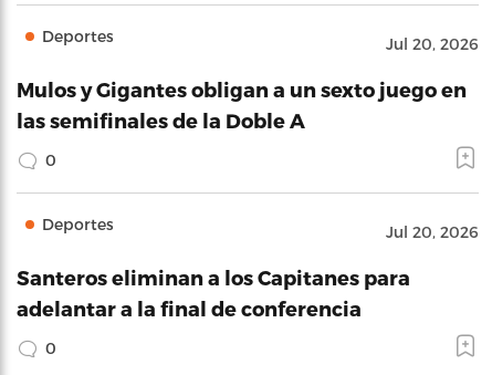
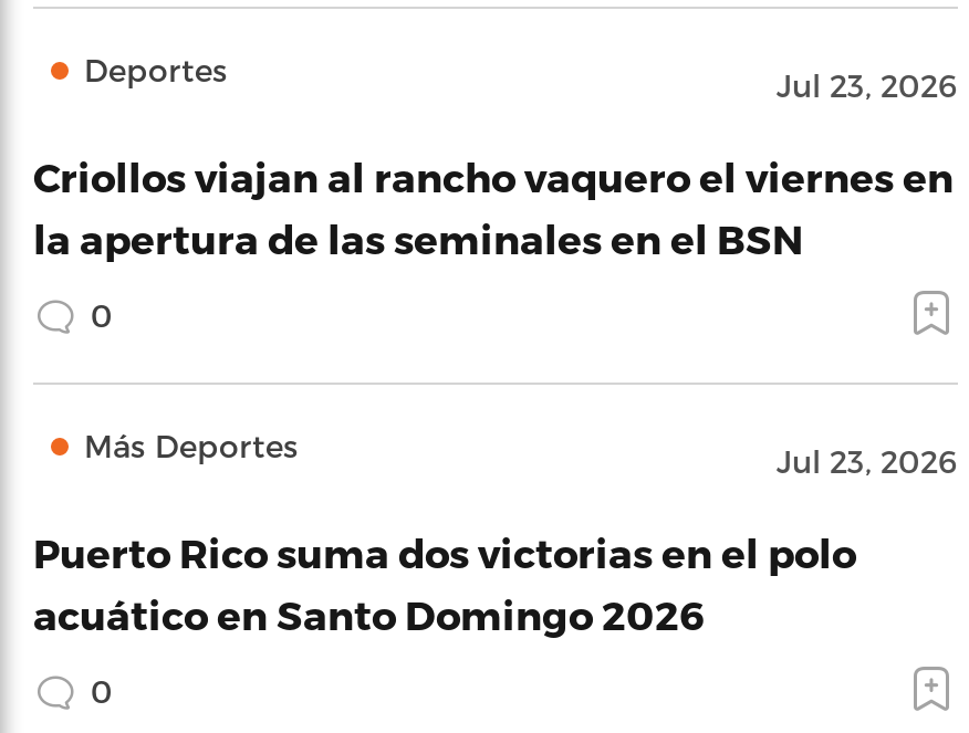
[386,34,479,53] Jul 20, 2026 -> [777,65,958,103] Jul 23, 2026
[17,77,467,132] Mulos y Gigantes obligan a un sexto juego en | las semifinales de la Doble A -> [33,151,954,260] Criollos viajan al rancho vaquero el viernes en | la apertura de las seminales en el BSN
[42,215,479,241] Deportes | Jul 20, 2026 -> [84,426,958,479] Más Deportes | Jul 23, 2026
[17,265,410,320] Santeros eliminan a los Capitanes para | adelantar a la final de conferencia -> [33,527,856,636] Puerto Rico suma dos victorias en el polo | acuático en Santo Domingo 2026

